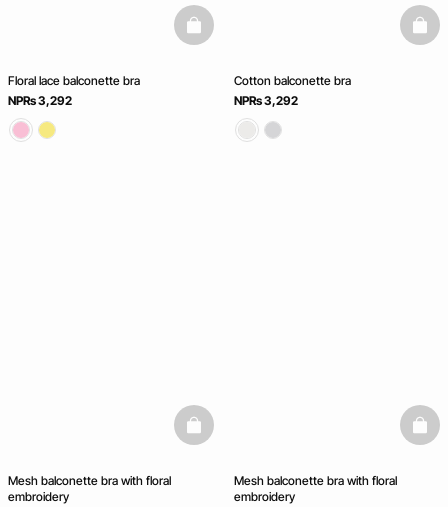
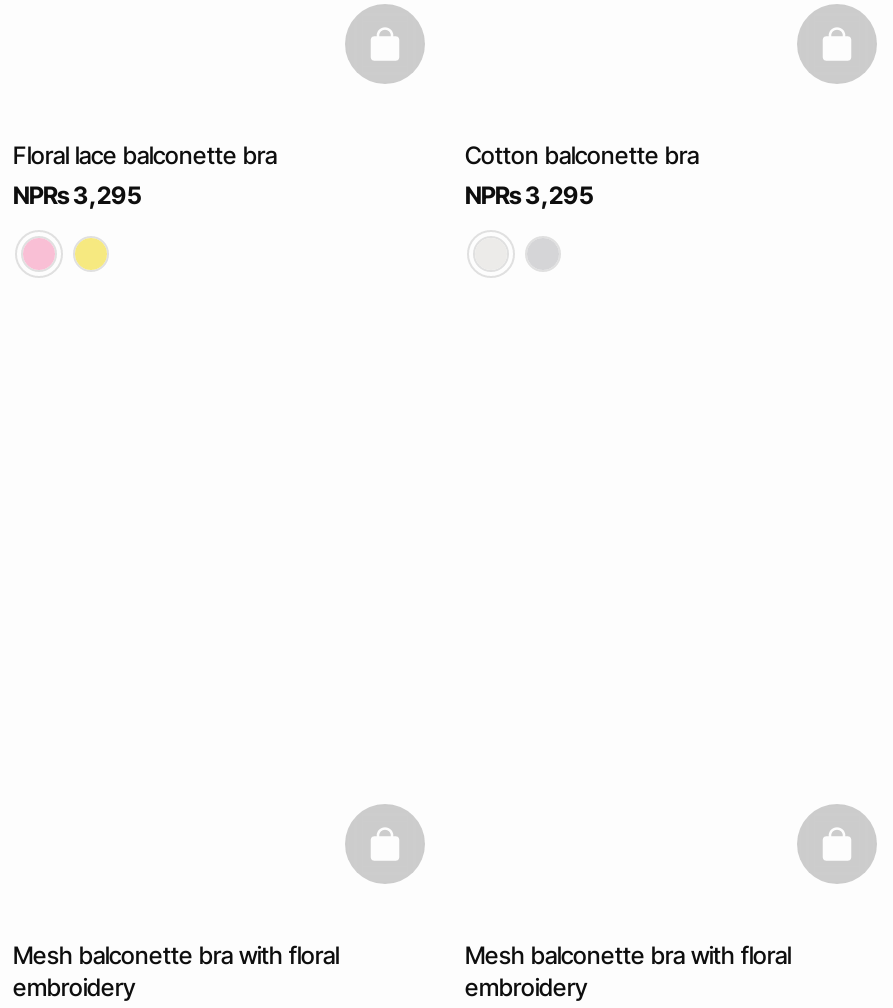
[8,93,72,108] NPRs 3,292 -> [13,180,141,210] NPRs 3,295
[234,93,298,108] NPRs 3,292 -> [465,180,593,210] NPRs 3,295

